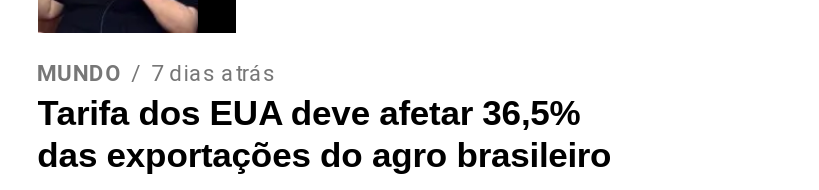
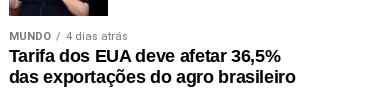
[37,60,275,86] MUNDO 7 dias atrás -> [9,30,128,43] MUNDO 4 dias atrás

